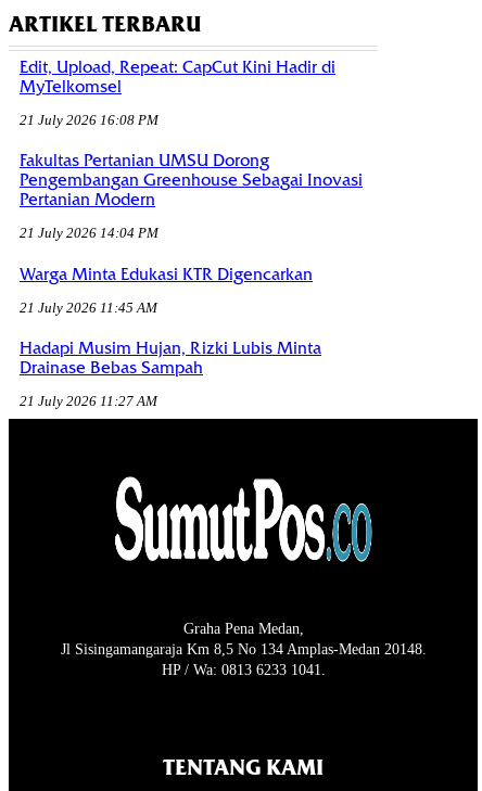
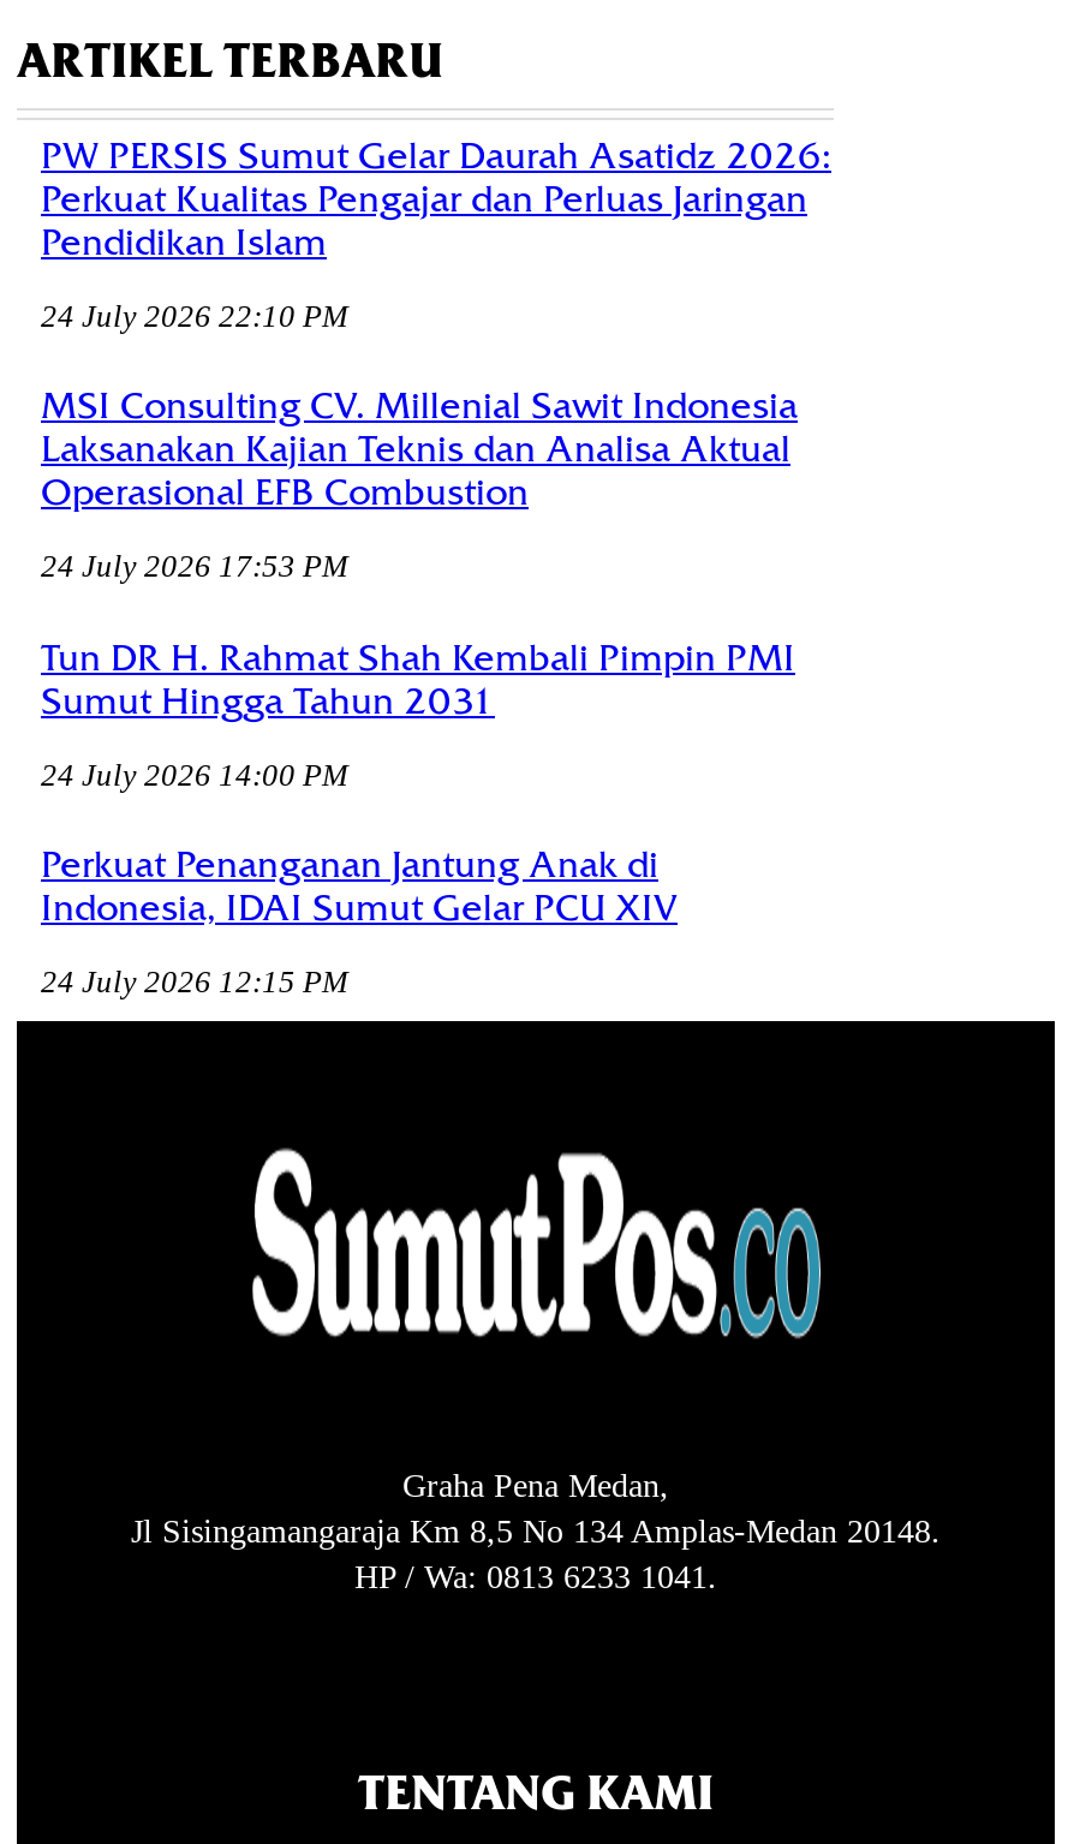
[20,57,335,96] Edit, Upload, Repeat: CapCut Kini Hadir di | MyTelkomsel -> [41,133,831,263] PW PERSIS Sumut Gelar Daurah Asatidz 2026: | Perkuat Kualitas Pengajar dan Perluas Jaringan | Pendidikan Islam
[20,111,158,127] 21 July 2026 16:08 PM -> [41,297,348,333] 24 July 2026 22:10 PM
[20,151,363,209] Fakultas Pertanian UMSU Dorong | Pengembangan Greenhouse Sebagai Inovasi | Pertanian Modern -> [41,384,798,514] MSI Consulting CV. Millenial Sawit Indonesia | Laksanakan Kajian Teknis dan Analisa Aktual | Operasional EFB Combustion
[20,225,158,241] 21 July 2026 14:04 PM -> [41,548,348,584] 24 July 2026 17:53 PM
[20,264,313,284] Warga Minta Edukasi KTR Digencarkan -> [41,635,795,722] Tun DR H. Rahmat Shah Kembali Pimpin PMI | Sumut Hingga Tahun 2031
[20,299,157,315] 21 July 2026 11:45 AM -> [41,756,348,792] 24 July 2026 14:00 PM
[20,339,321,378] Hadapi Musim Hujan, Rizki Lubis Minta | Drainase Bebas Sampah -> [41,843,678,930] Perkuat Penanganan Jantung Anak di | Indonesia, IDAI Sumut Gelar PCU XIV
[20,393,157,409] 21 July 2026 11:27 AM -> [41,963,348,999] 24 July 2026 12:15 PM

